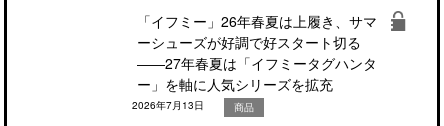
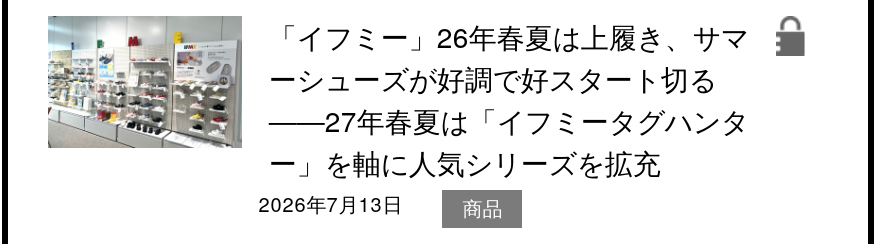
none -> [46,14,244,150] [image]

